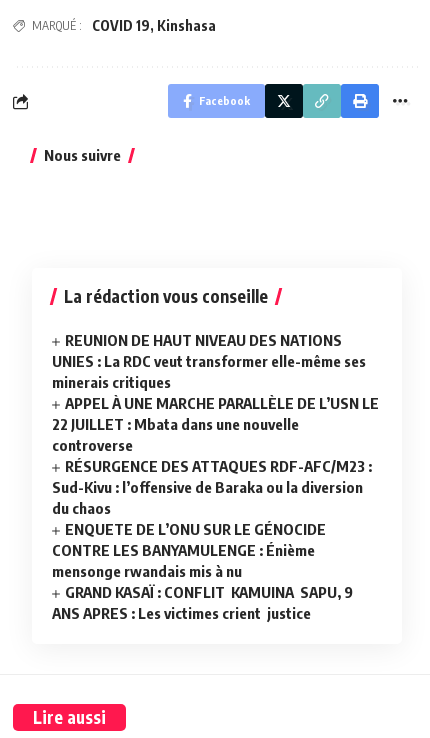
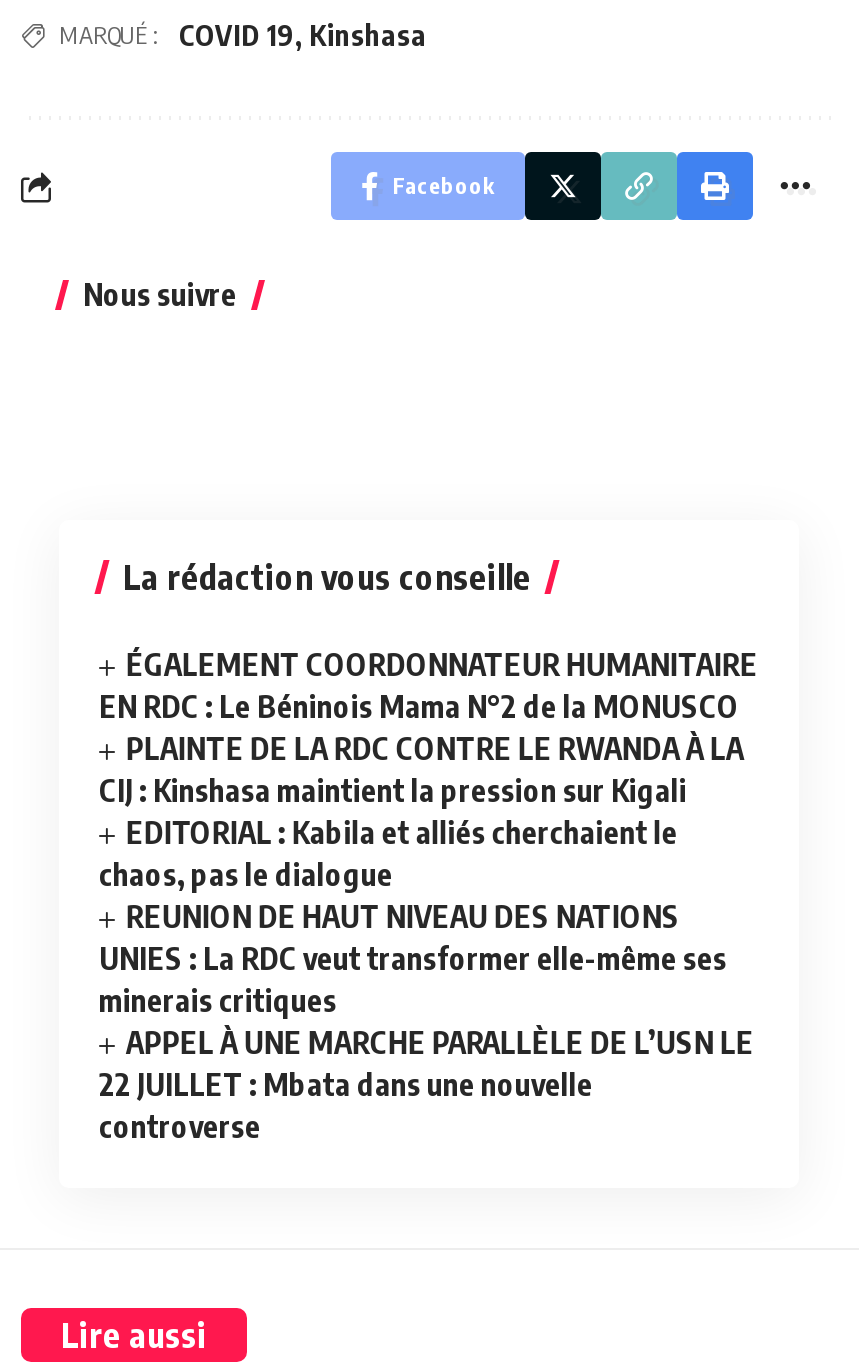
none -> [99,646,758,892] ÉGALEMENT COORDONNATEUR HUMANITAIRE | EN RDC : Le Béninois Mama N°2 de la MONUSCO | PLAINTE DE LA RDC CONTRE LE RWANDA À LA | CIJ : Kinshasa maintient la pression sur Kigali | EDITORIAL : Kabila et alliés cherchaient le | chaos, pas le dialogue
moved [52,331,379,454] -> [99,898,754,1144]: REUNION DE HAUT NIVEAU DES NATIONS | UNIES : La RDC veut transformer elle-même ses | minerais critiques | APPEL À UNE MARCHE PARALLÈLE DE L’USN LE | 22 JUILLET : Mbata dans une nouvelle | controverse
[52,457,372,622] RÉSURGENCE DES ATTAQUES RDF-AFC/M23 : | Sud-Kivu : l’offensive de Baraka ou la diversion | du chaos | ENQUETE DE L’ONU SUR LE GÉNOCIDE | CONTRE LES BANYAMULENGE : Énième | mensonge rwandais mis à nu | GRAND KASAÏ : CONFLIT KAMUINA SAPU, 9 | ANS APRES : Les victimes crient justice -> none

